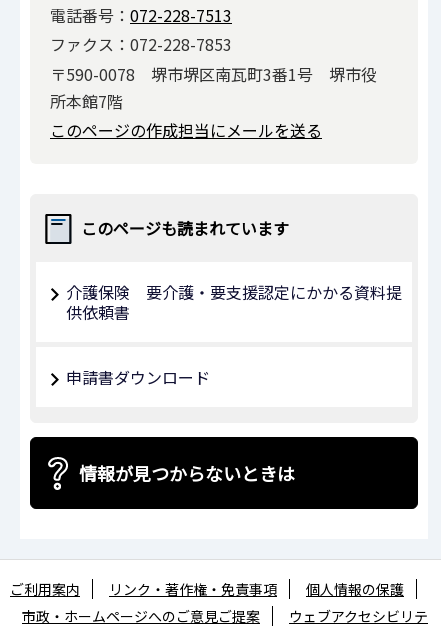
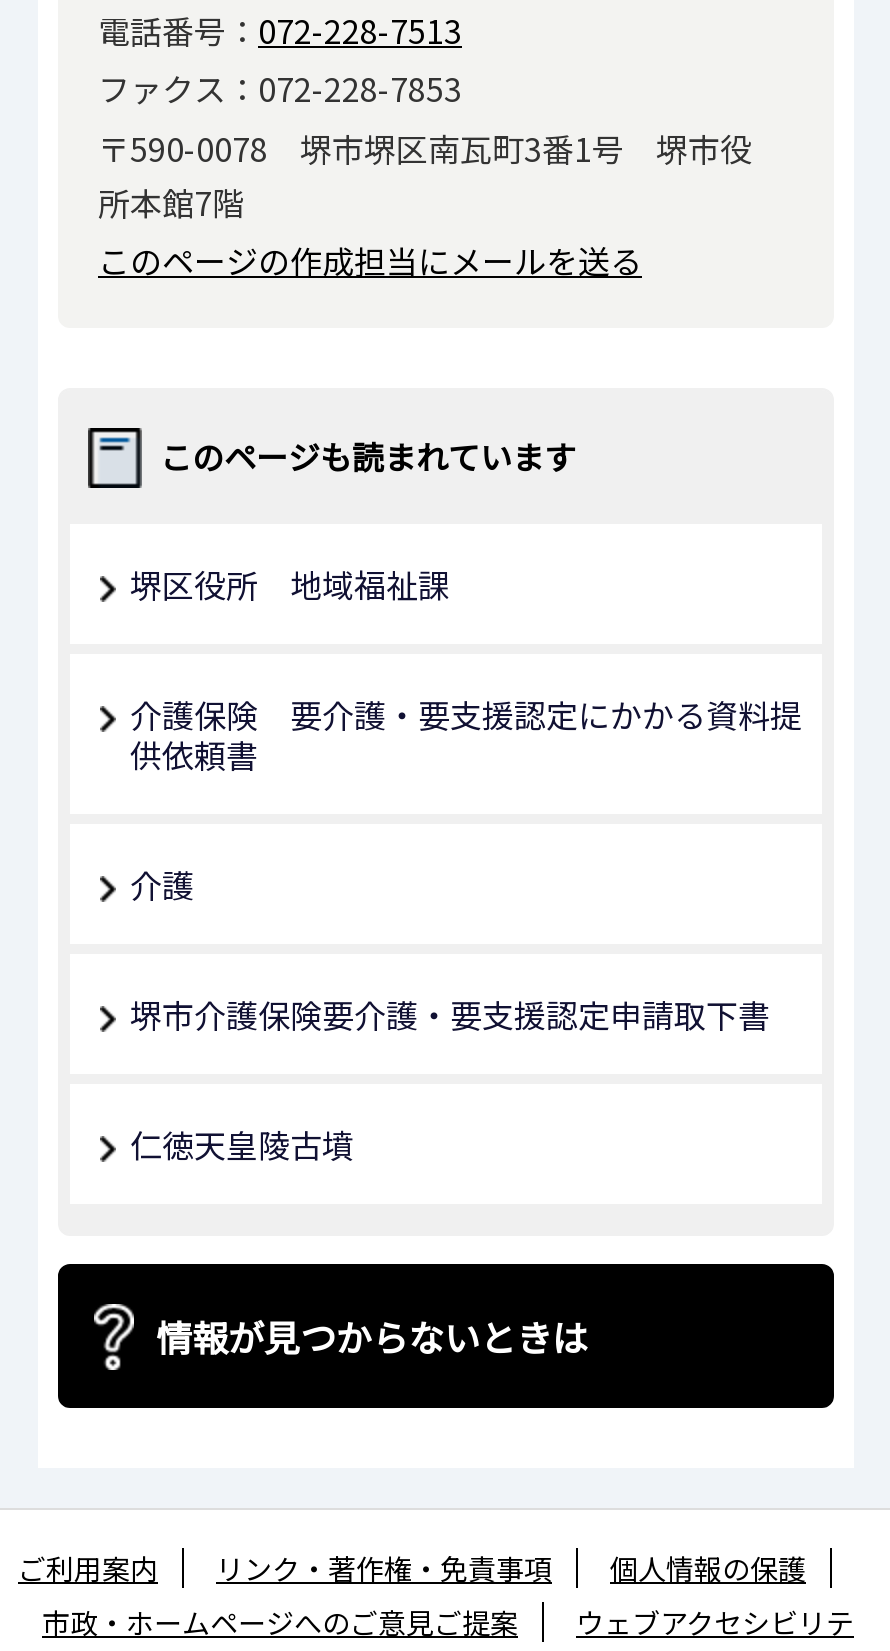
none -> [130,560,450,608] 堺区役所 地域福祉課
[66,365,210,389] 申請書ダウンロード -> [130,860,770,1168] 介護 | 堺市介護保険要介護・要支援認定申請取下書 | 仁徳天皇陵古墳

